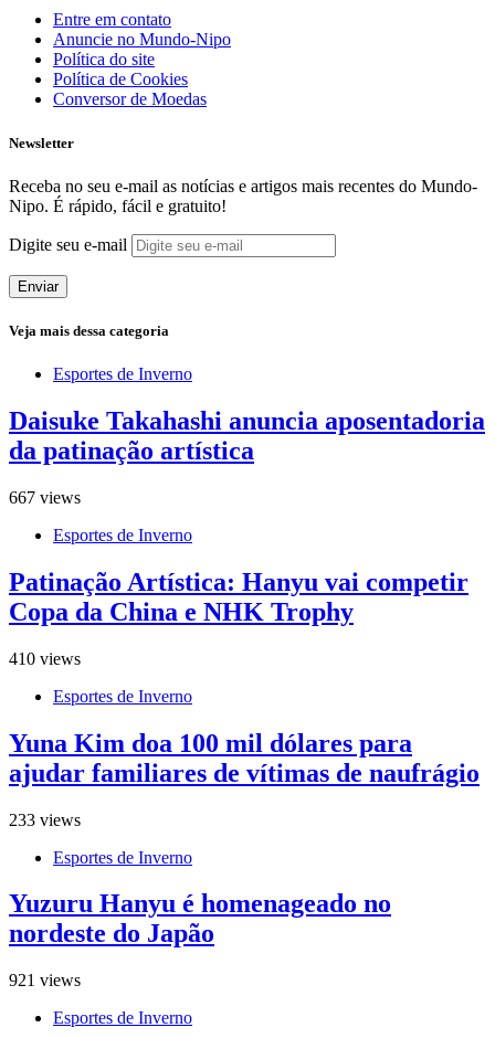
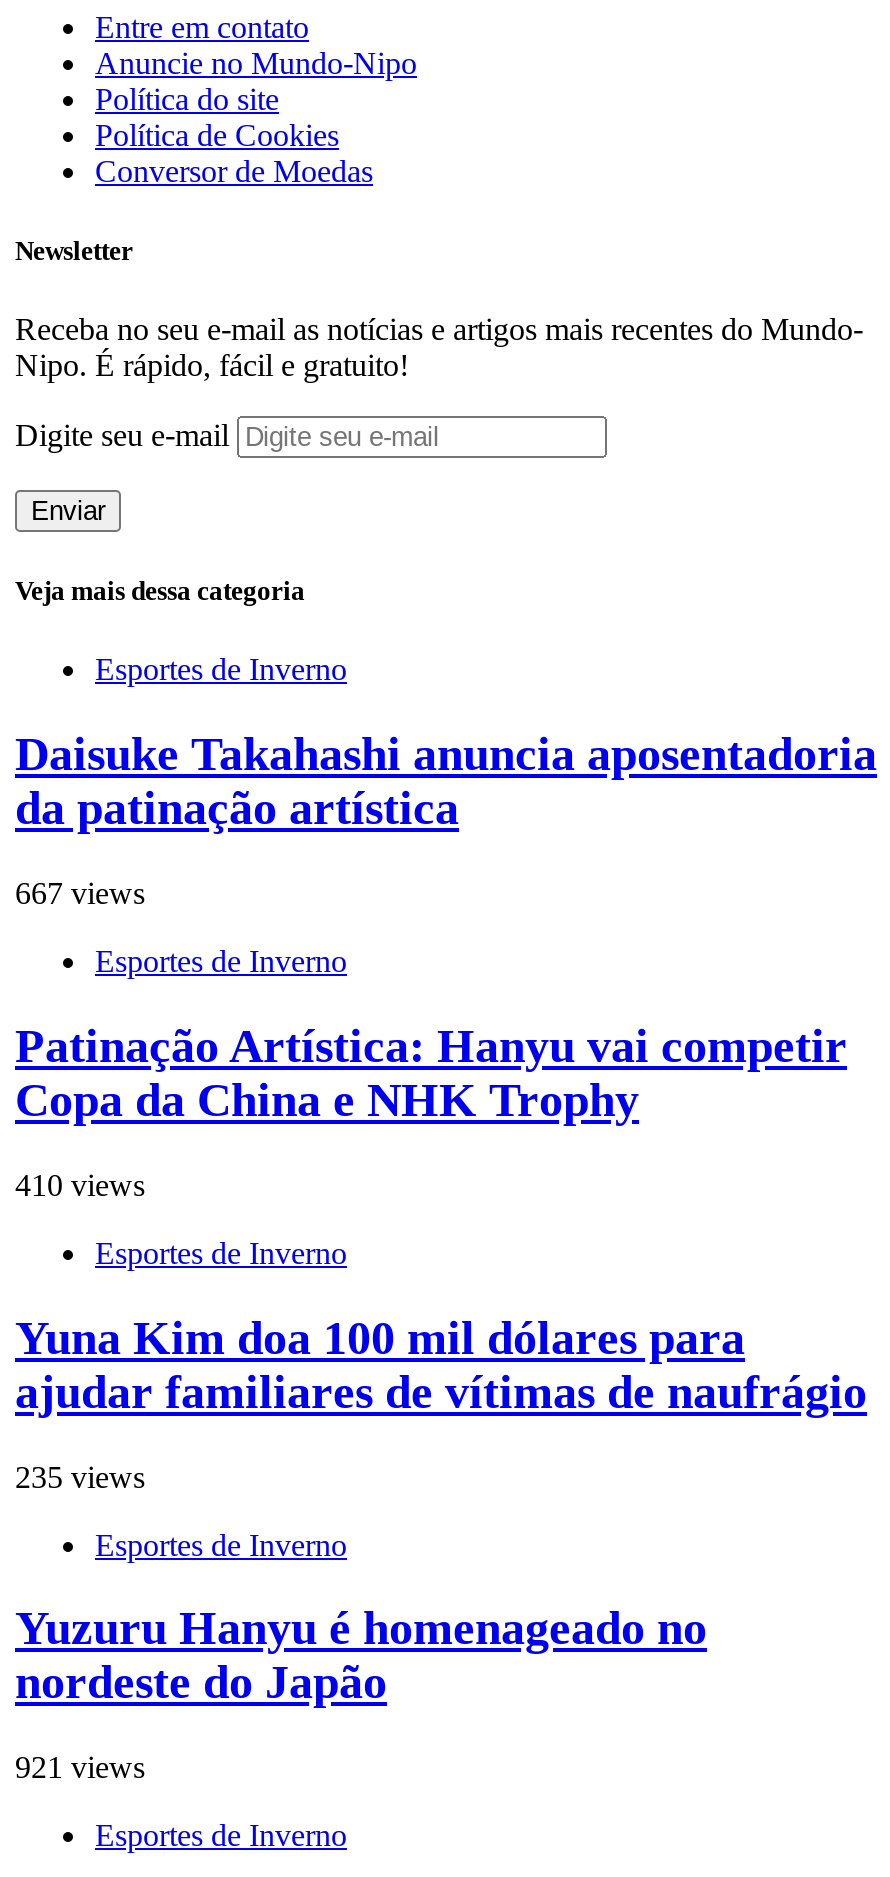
[9,810,81,829] 233 views -> [15,1459,145,1493] 235 views

